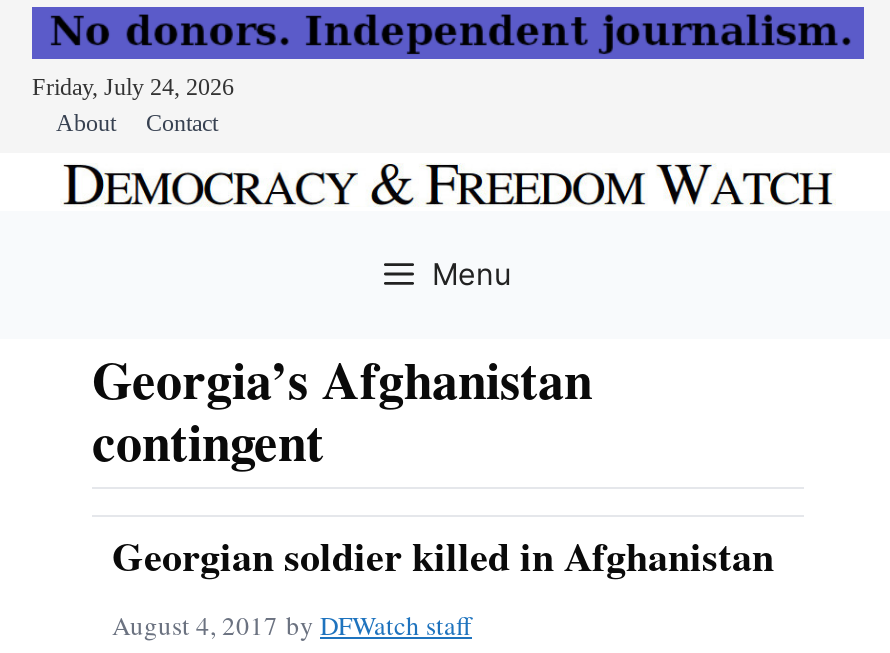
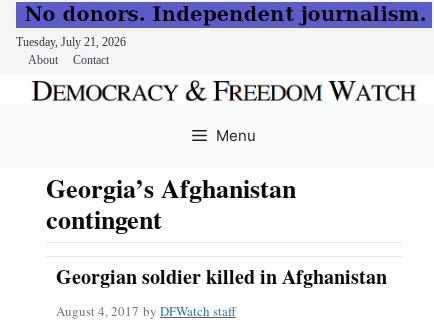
[32,73,234,101] Friday, July 24, 2026 -> [16,35,126,49] Tuesday, July 21, 2026

